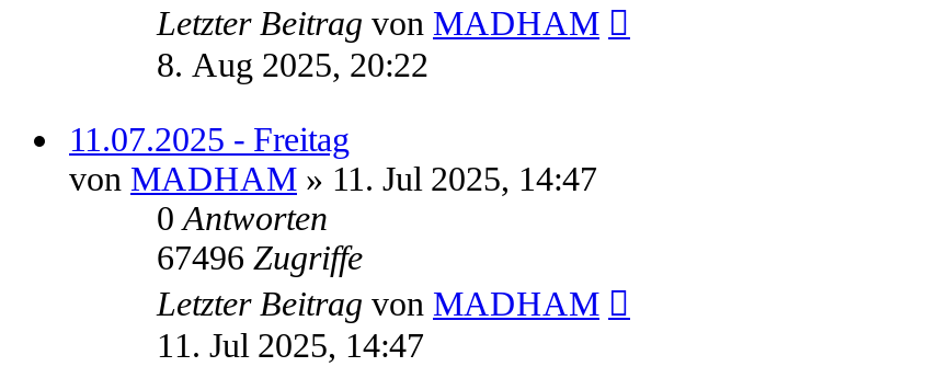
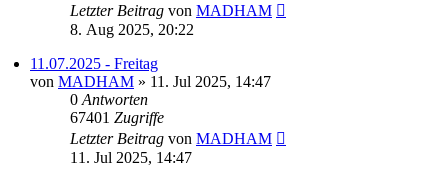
[157,239,363,276] 67496 Zugriffe -> [70,109,164,126] 67401 Zugriffe

